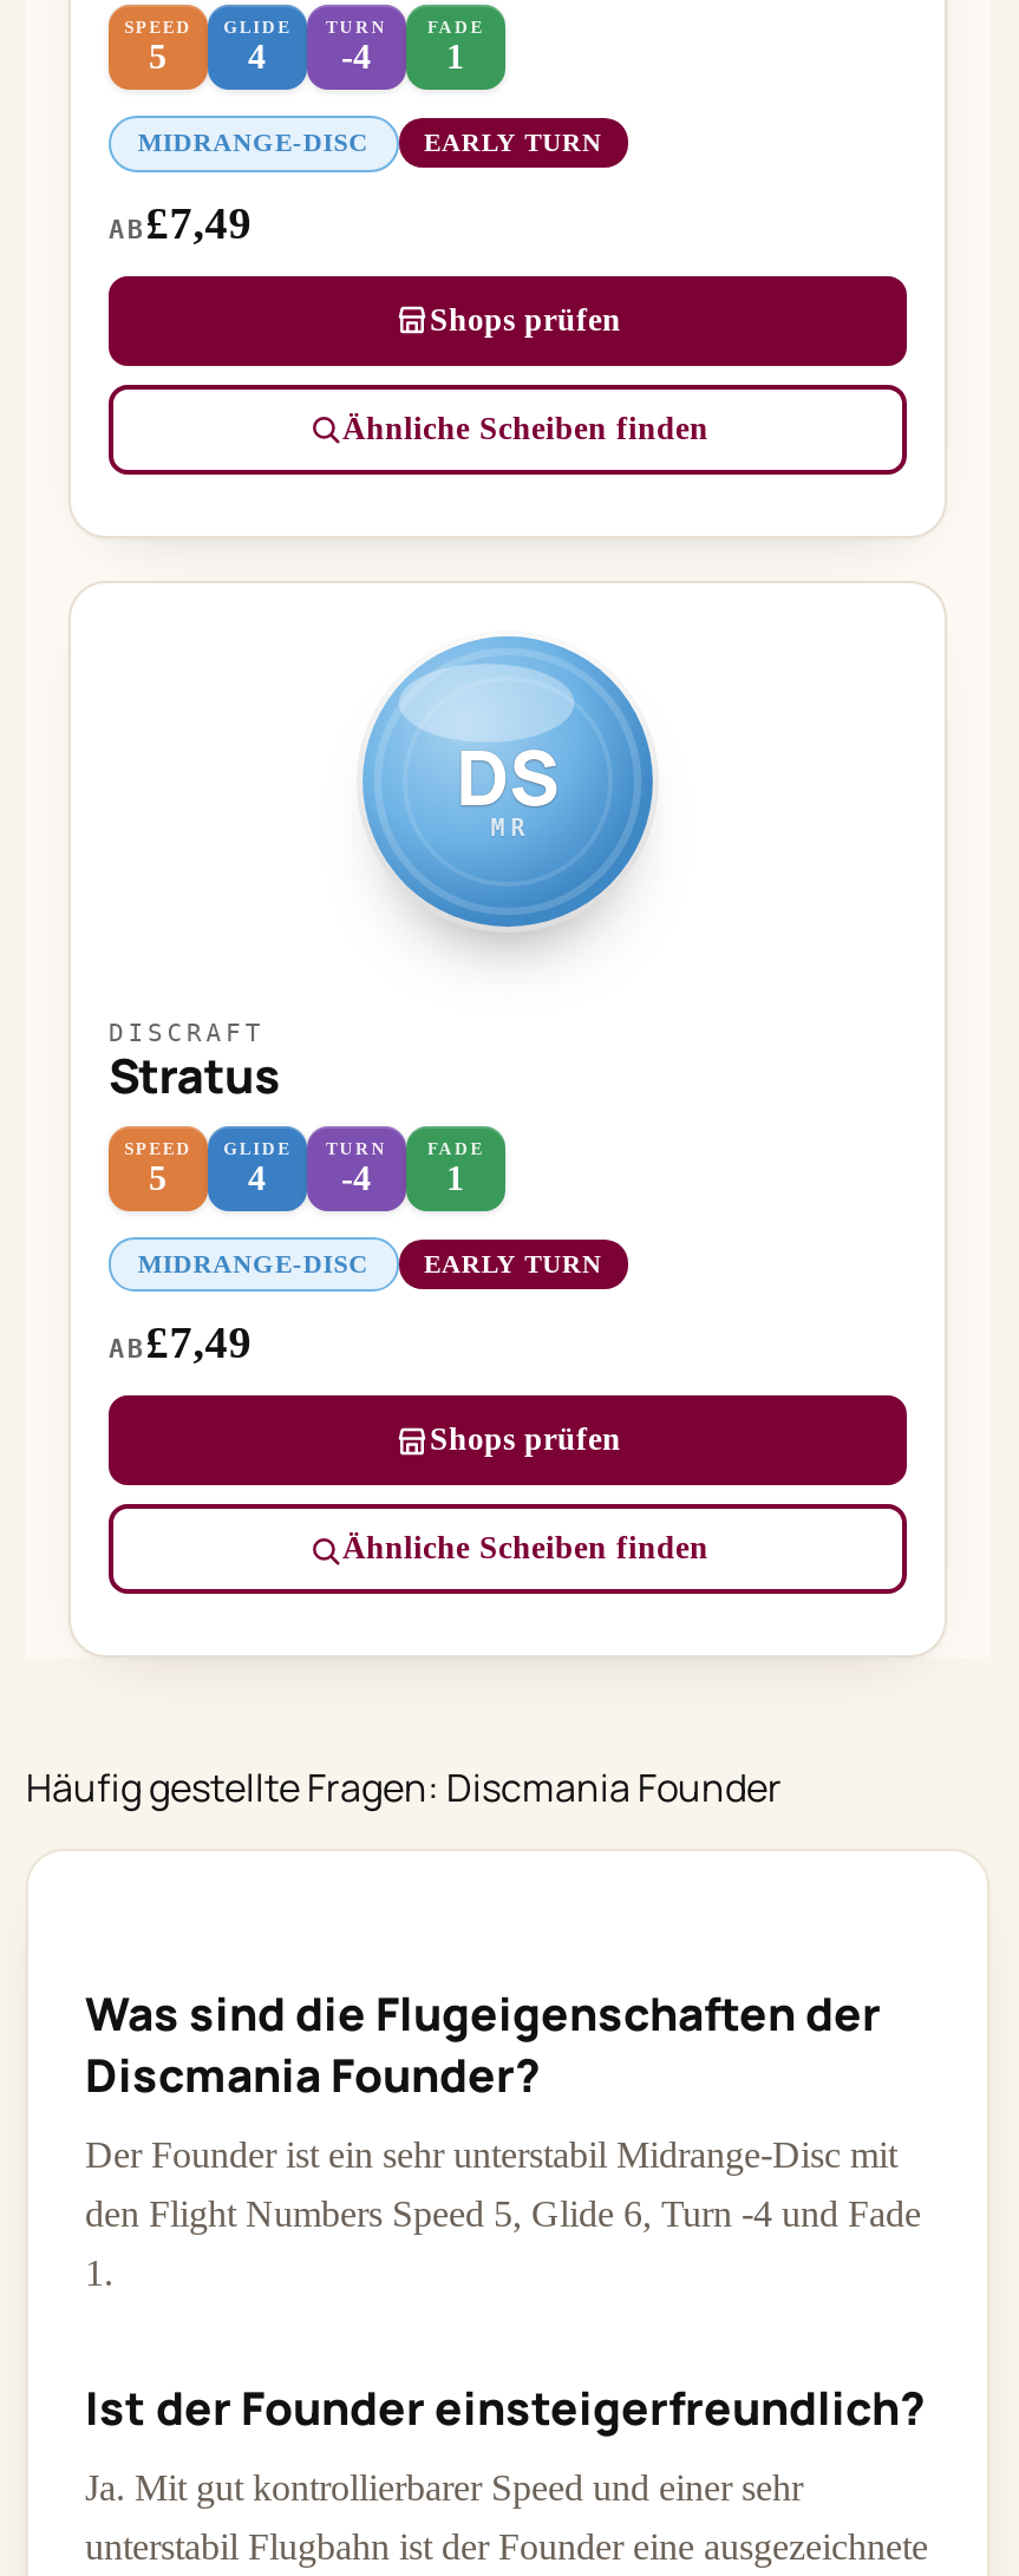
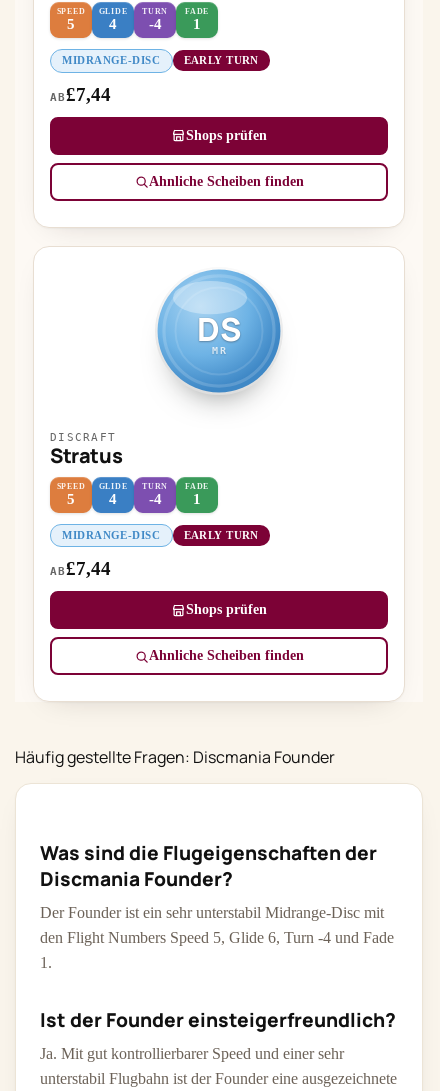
[109,198,252,247] AB£7,49 -> [50,84,111,105] AB£7,44
[109,1319,252,1368] AB£7,49 -> [50,558,111,579] AB£7,44

